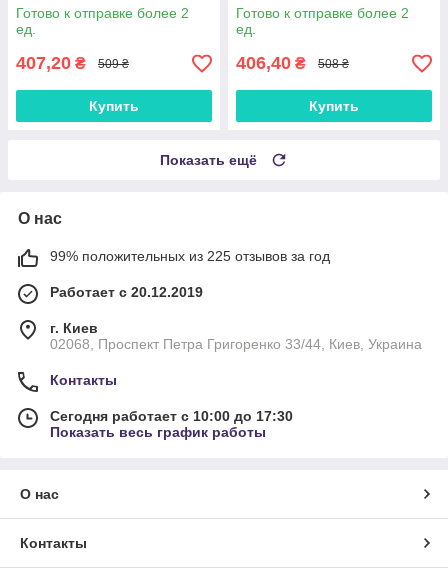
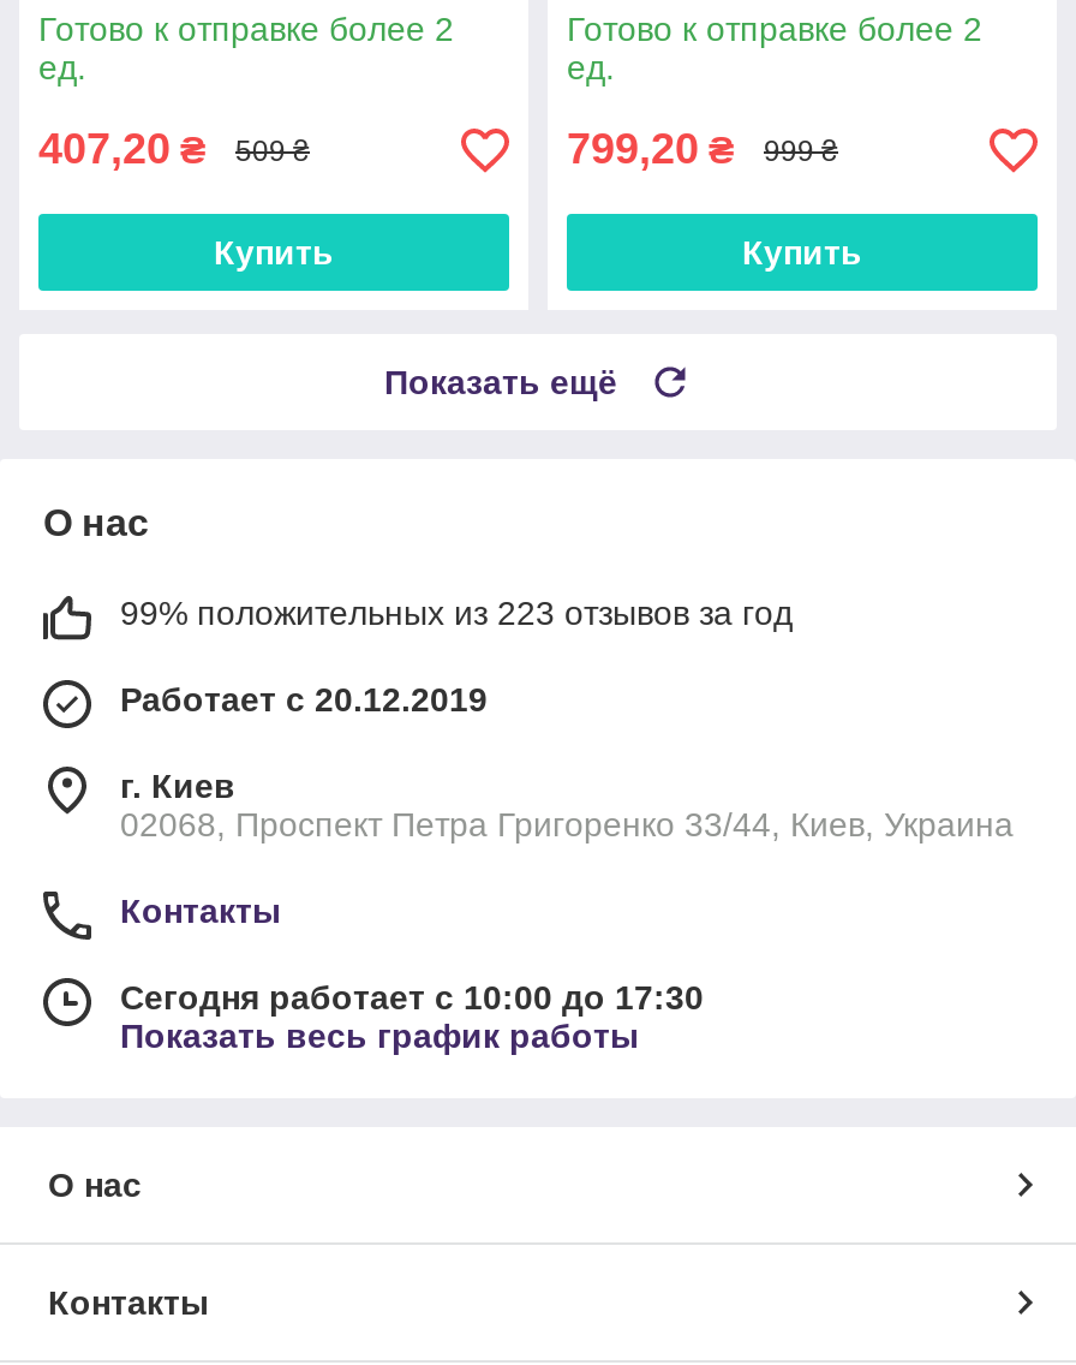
[236,53,306,73] 406,40 ₴ -> [567,125,735,174] 799,20 ₴
[318,57,349,71] 508 ₴ -> [764,134,838,168] 999 ₴
[50,248,330,264] 99% положительных из 225 отзывов за год -> [120,594,793,633] 99% положительных из 223 отзывов за год

